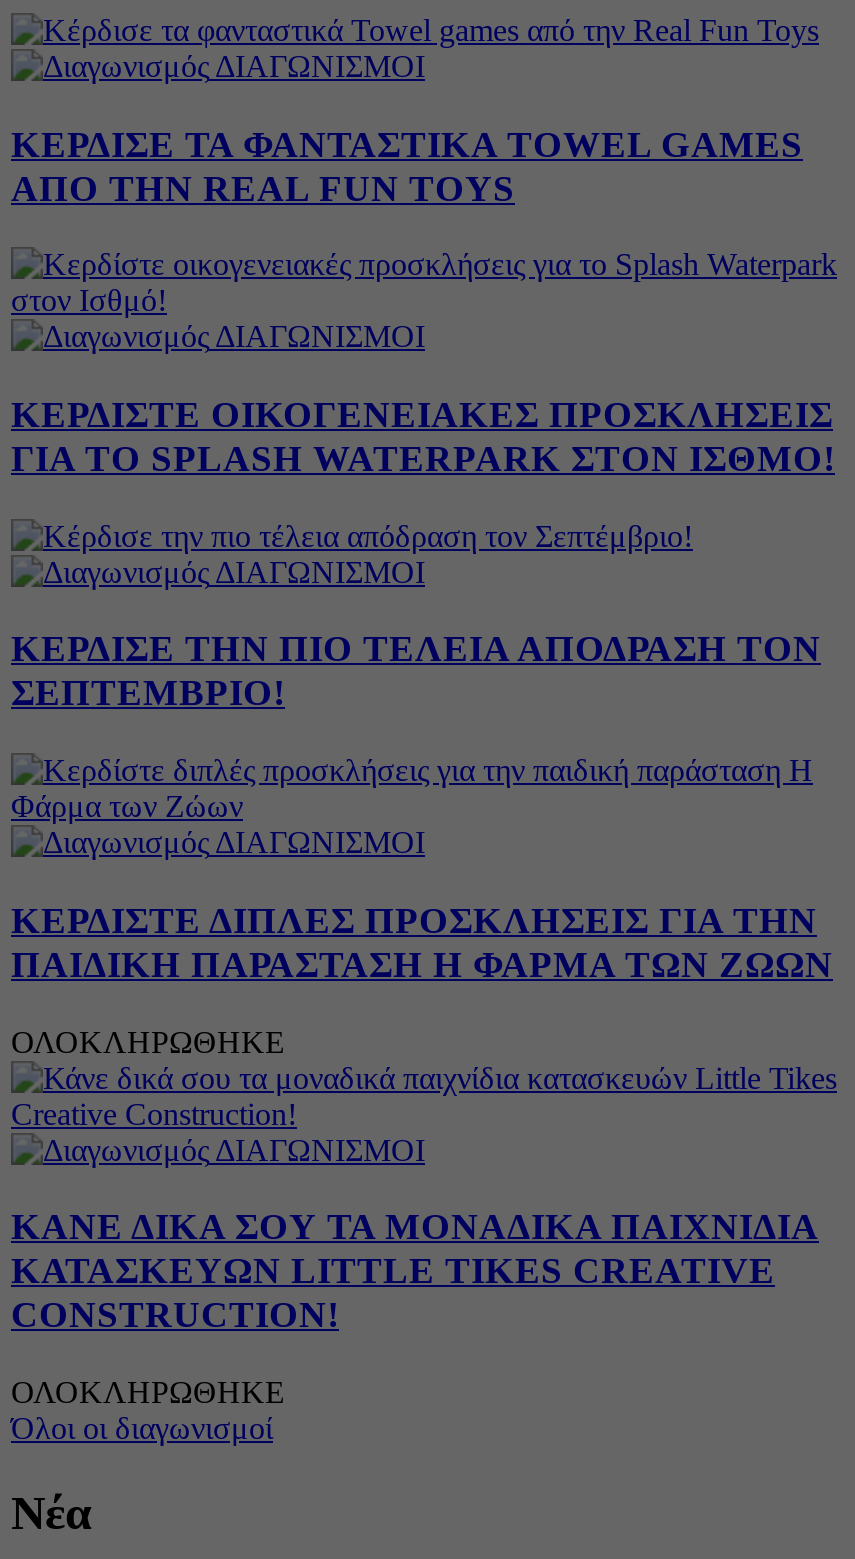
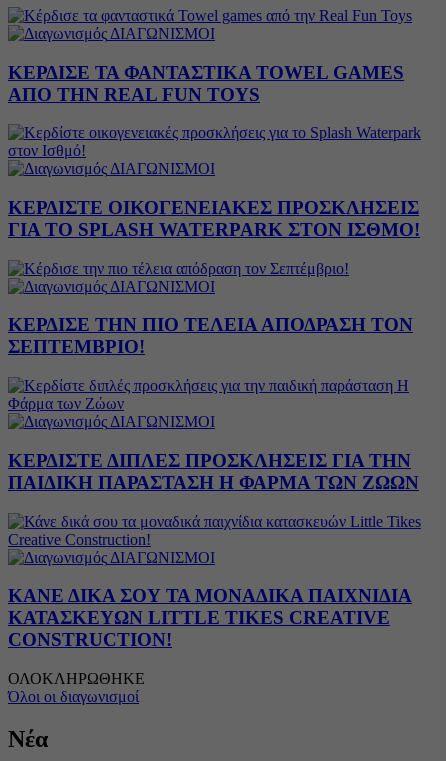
[11,1024,285,1058] ΟΛΟΚΛΗΡΩΘΗΚΕ -> none

